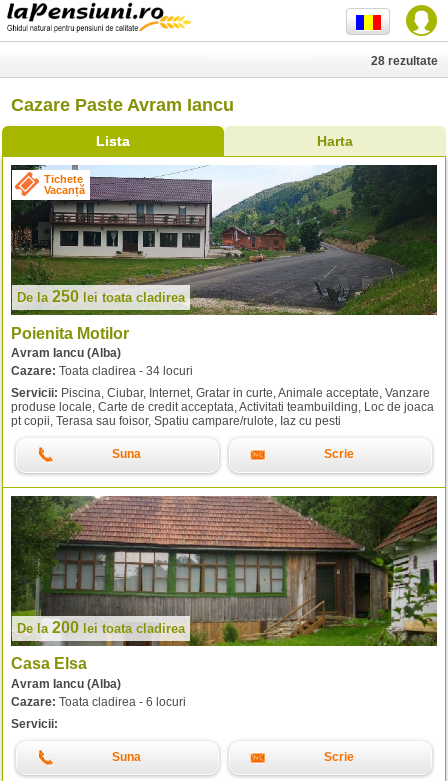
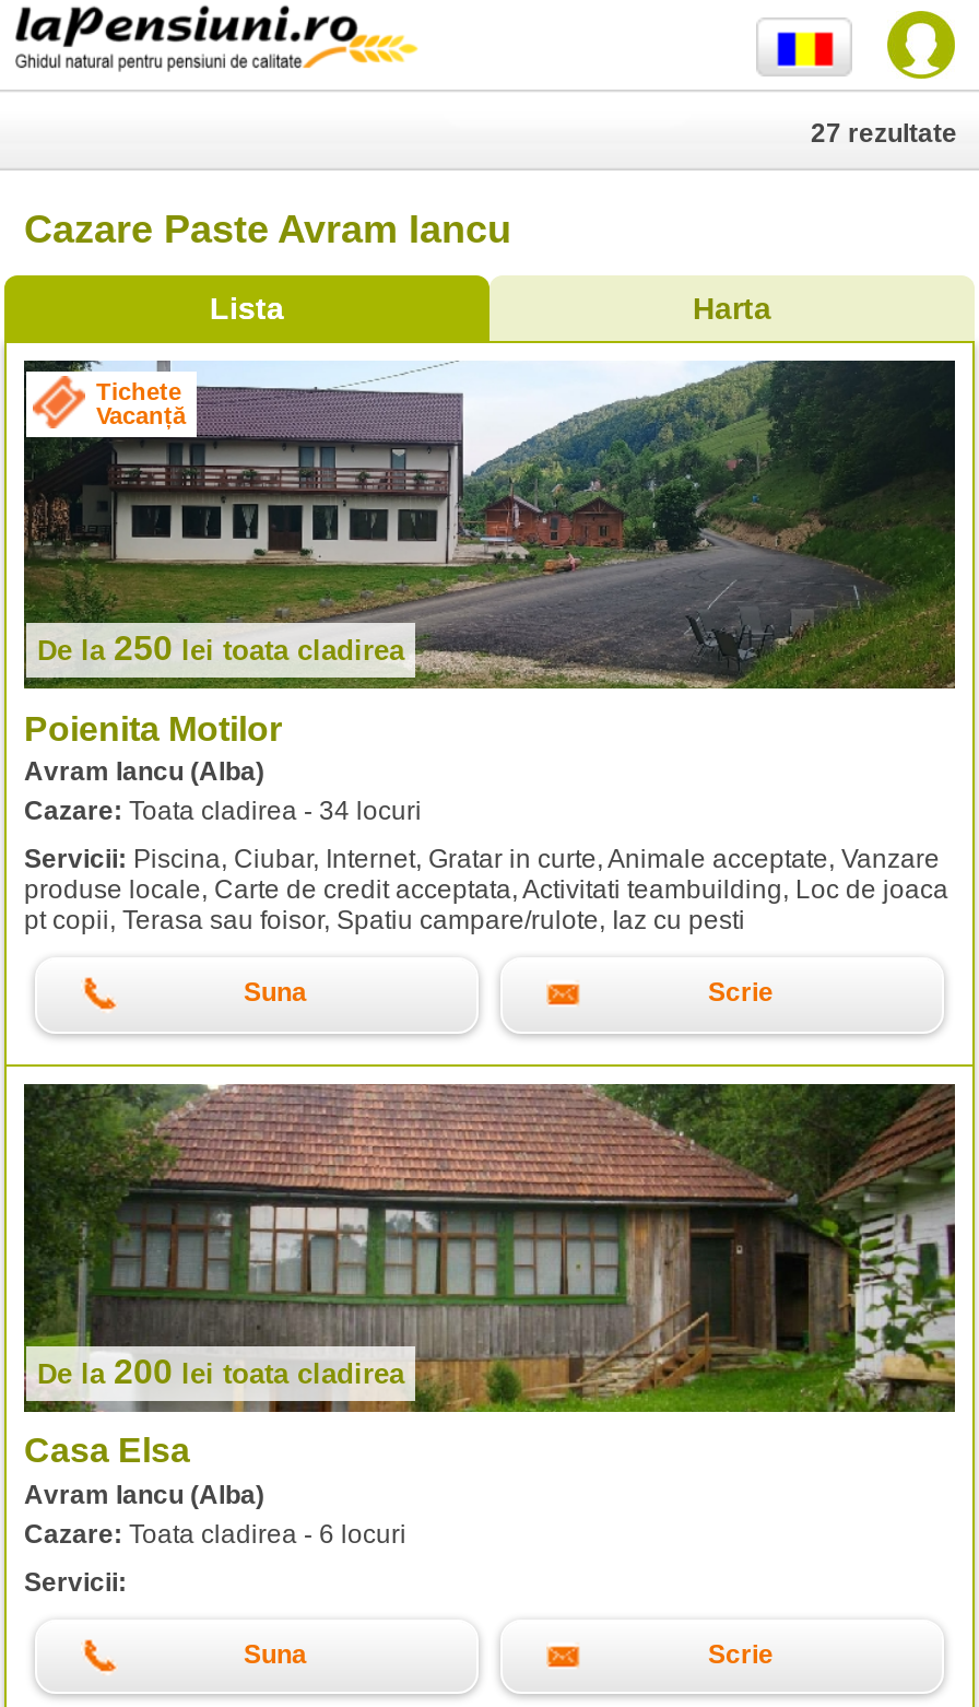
[371,54,438,68] 28 rezultate -> [811,118,957,149] 27 rezultate

